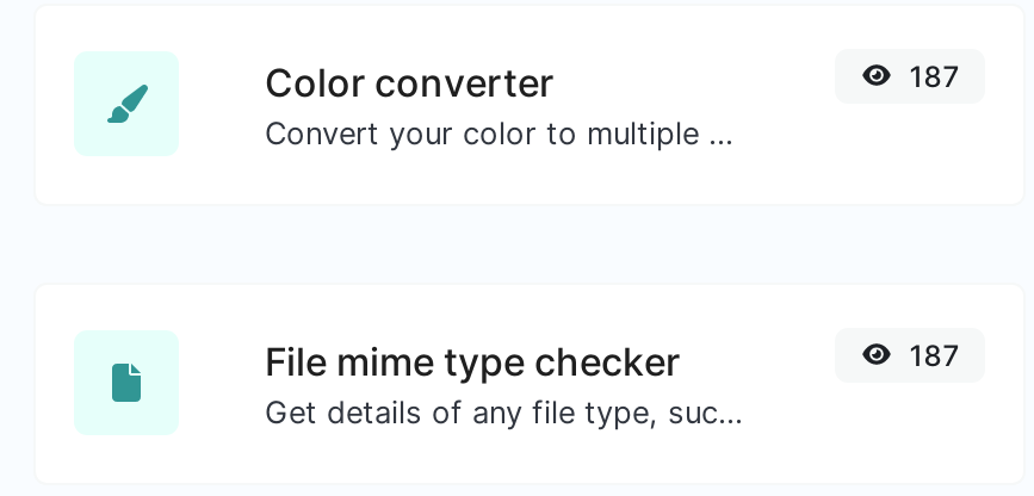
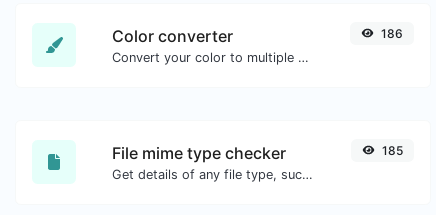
[902,57,959,93] 187 -> [378,26,403,41] 186
[902,336,959,372] 187 -> [379,143,403,158] 185

